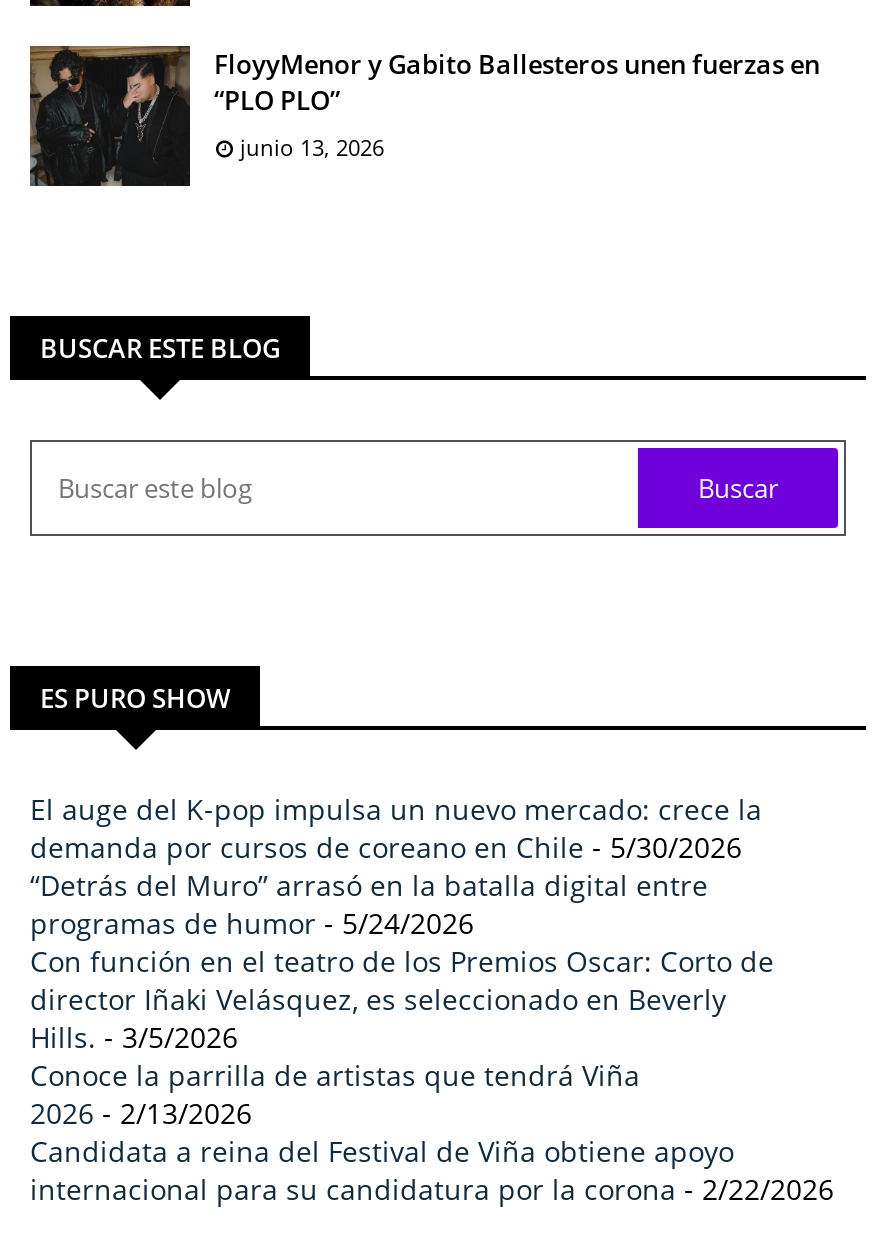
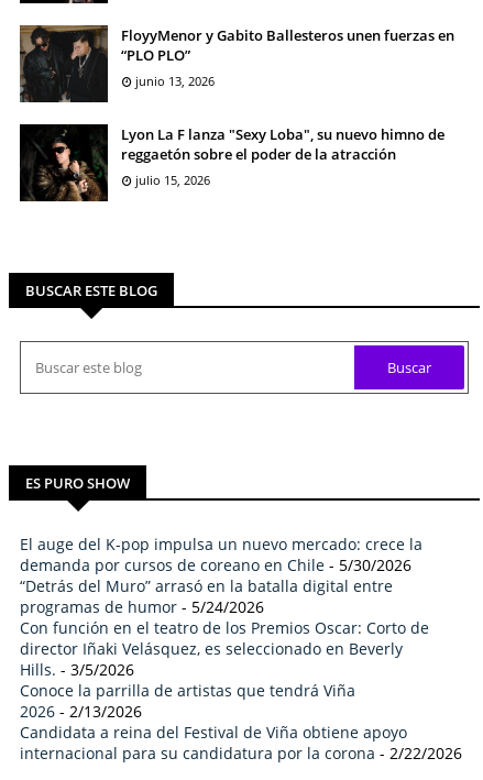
none -> [19,123,444,202] [image] | Lyon La F lanza "Sexy Loba", su nuevo himno de | reggaetón sobre el poder de la atracción | julio 15, 2026

